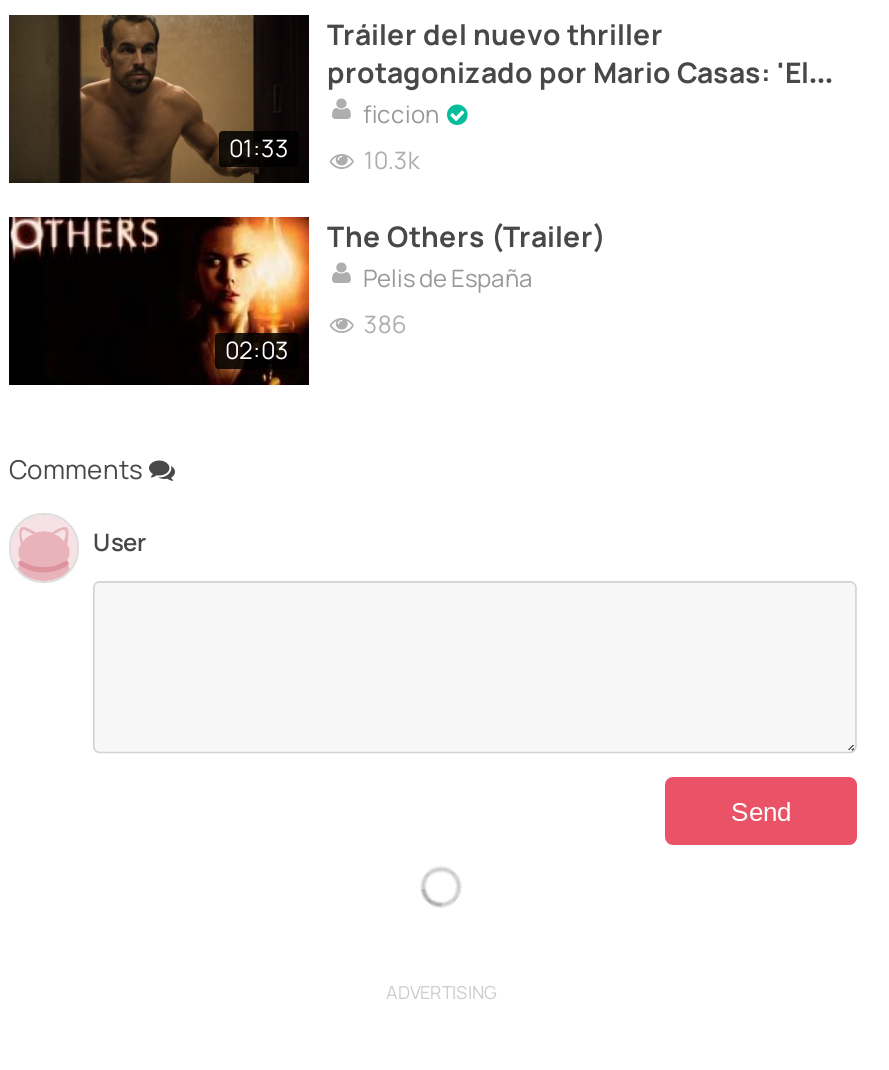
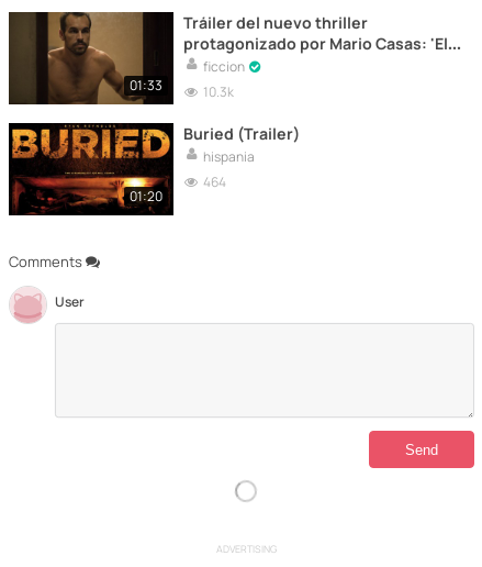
[9,215,311,387] [image] | 02:03 -> [9,122,175,216] [image] | 01:20
[327,217,605,341] The Others (Trailer) | Pelis de España | 386 -> [183,123,300,191] Buried (Trailer) | hispania | 464

